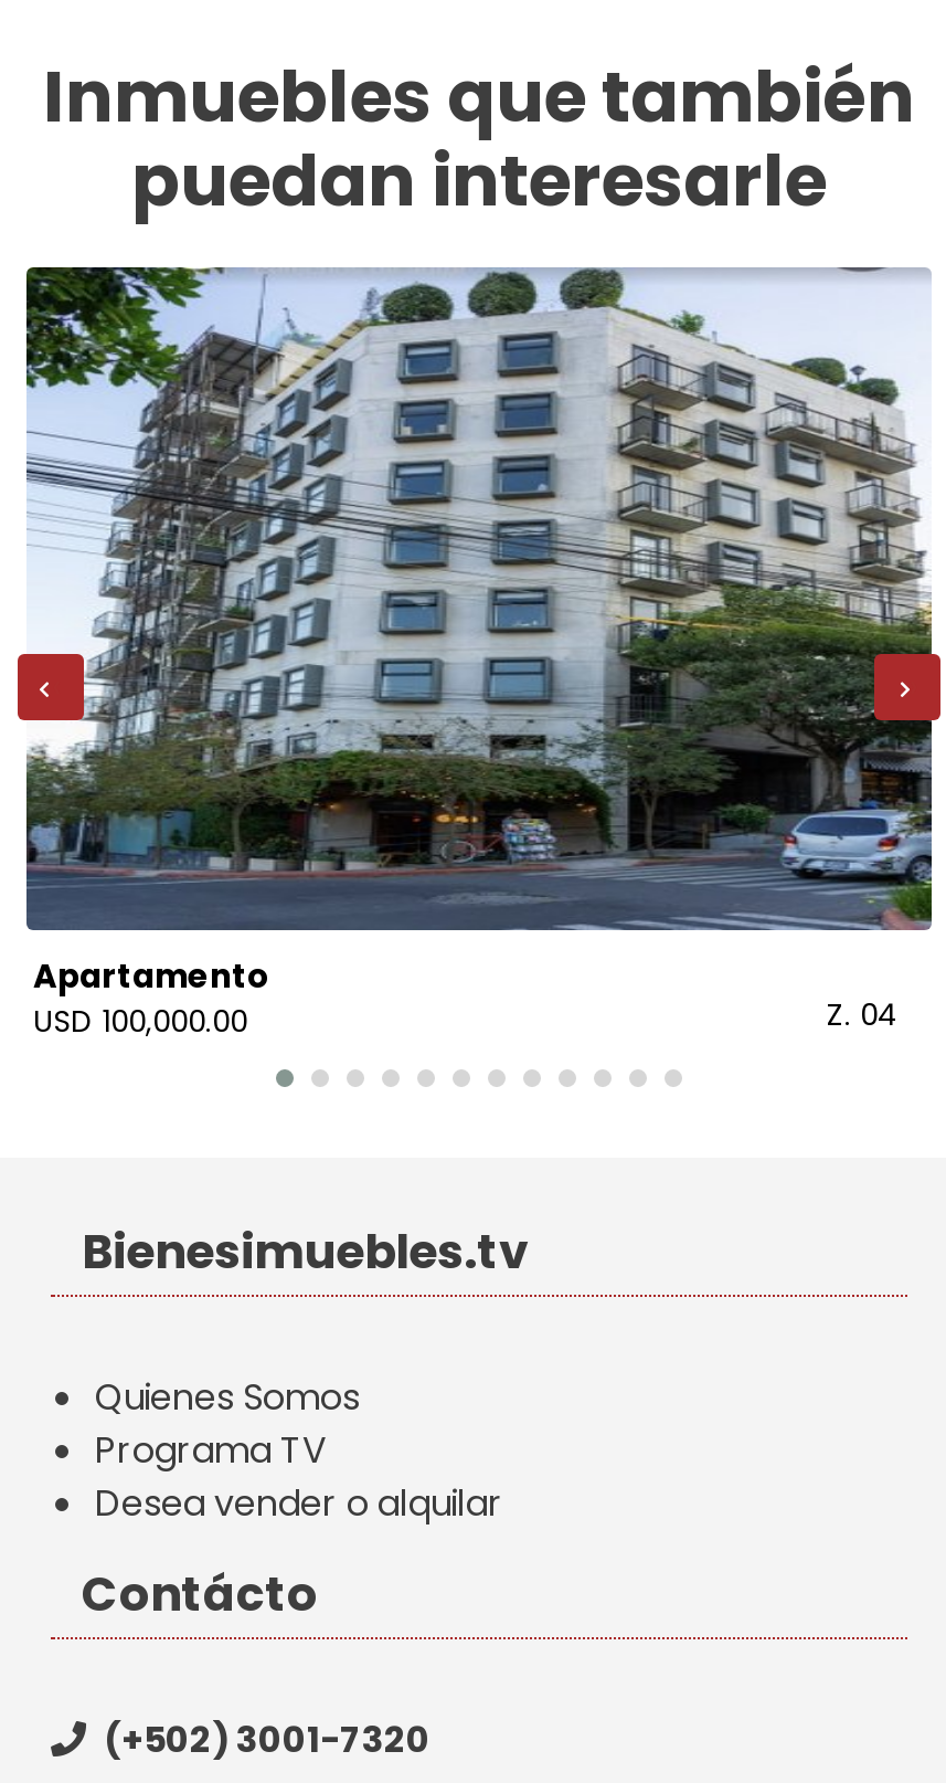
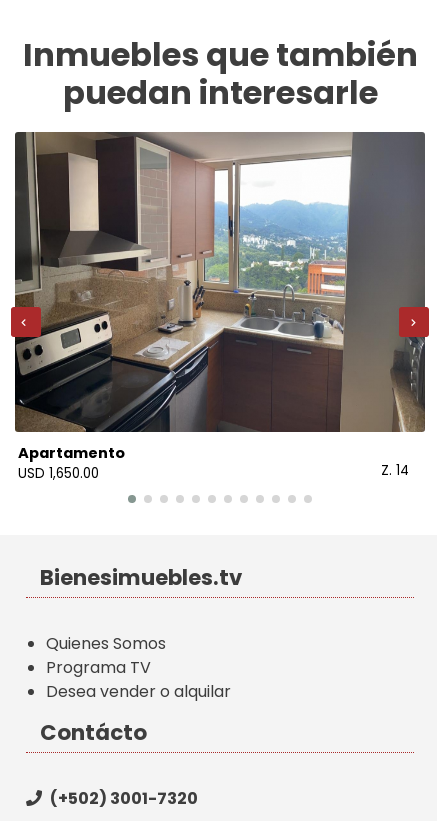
[24,265,934,1037] [image] | Z. 04 -> [14,131,426,480] [image] | Z. 14
[33,1002,247,1044] USD 100,000.00 -> [18,464,99,483] USD 1,650.00

